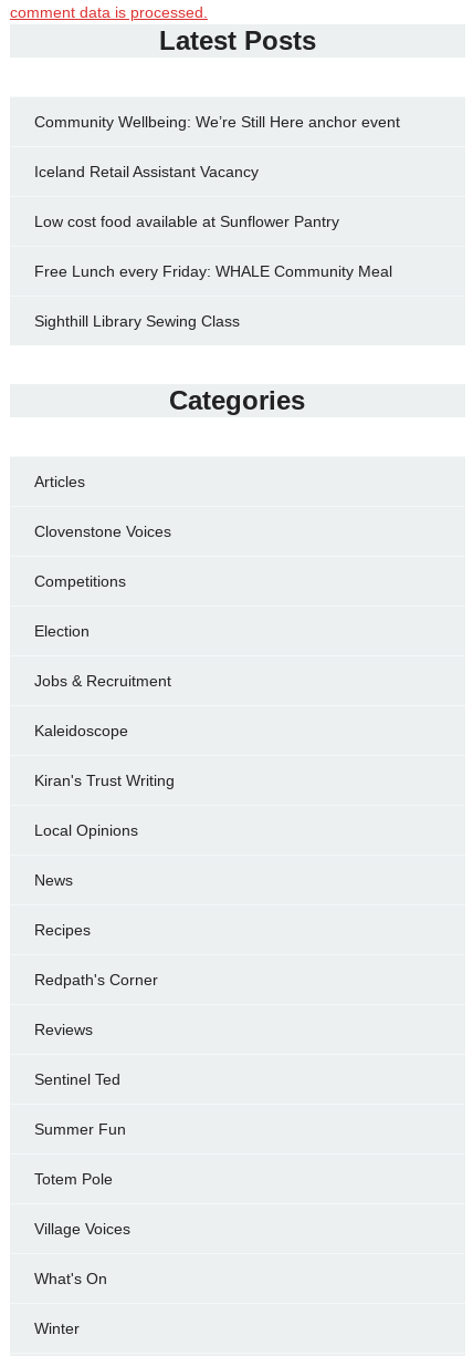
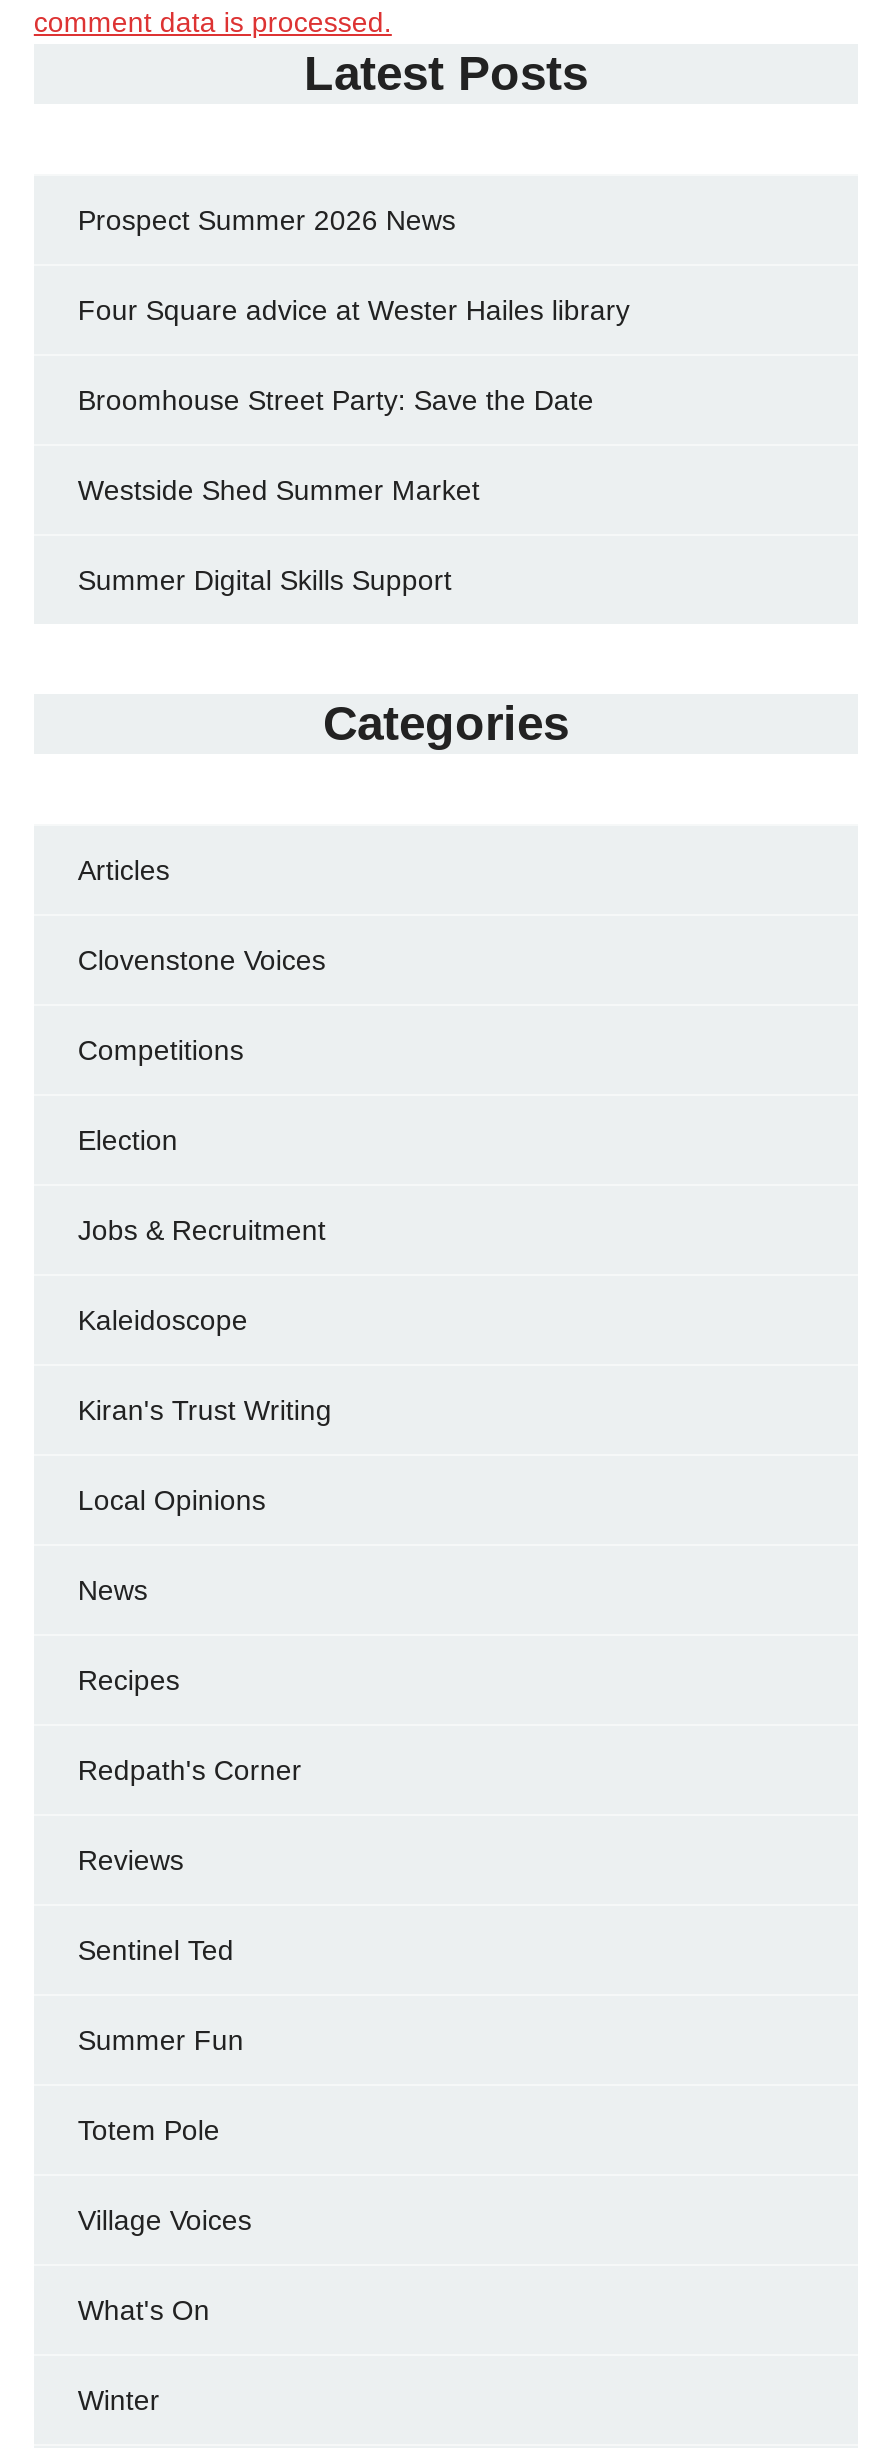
[34,113,400,131] Community Wellbeing: We’re Still Here anchor event -> [78,205,456,237] Prospect Summer 2026 News
[34,163,258,181] Iceland Retail Assistant Vacancy -> [78,295,630,327] Four Square advice at Wester Hailes library
[34,213,339,231] Low cost food available at Sunflower Pantry -> [78,385,594,417] Broomhouse Street Party: Save the Date
[34,263,392,280] Free Lunch every Friday: WHALE Community Meal -> [78,475,480,507] Westside Shed Summer Market
[34,312,240,330] Sighthill Library Sewing Class -> [78,565,452,597] Summer Digital Skills Support

